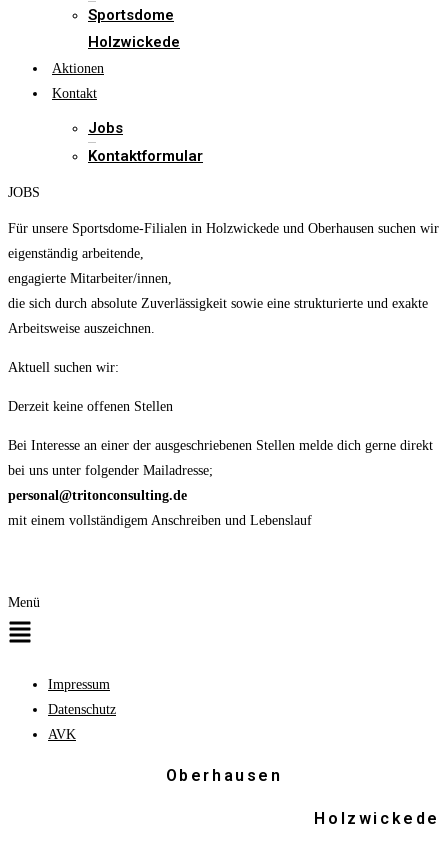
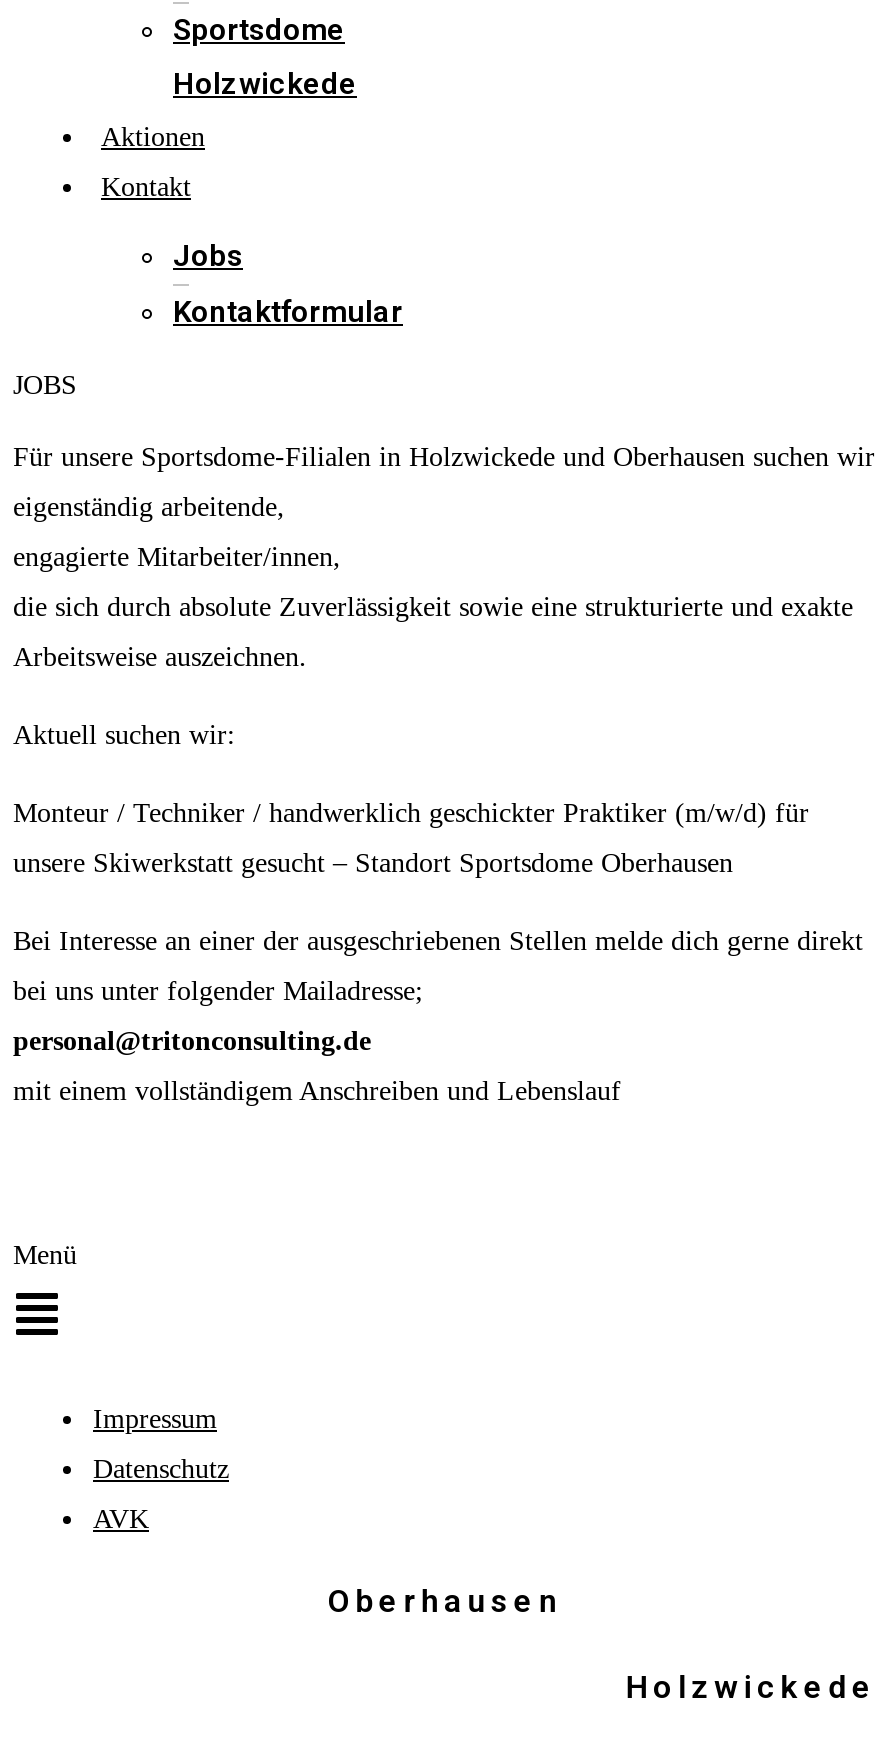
[8,399,173,414] Derzeit keine offenen Stellen -> [13,798,809,878] Monteur / Techniker / handwerklich geschickter Praktiker (m/w/d) für | unsere Skiwerkstatt gesucht – Standort Sportsdome Oberhausen

